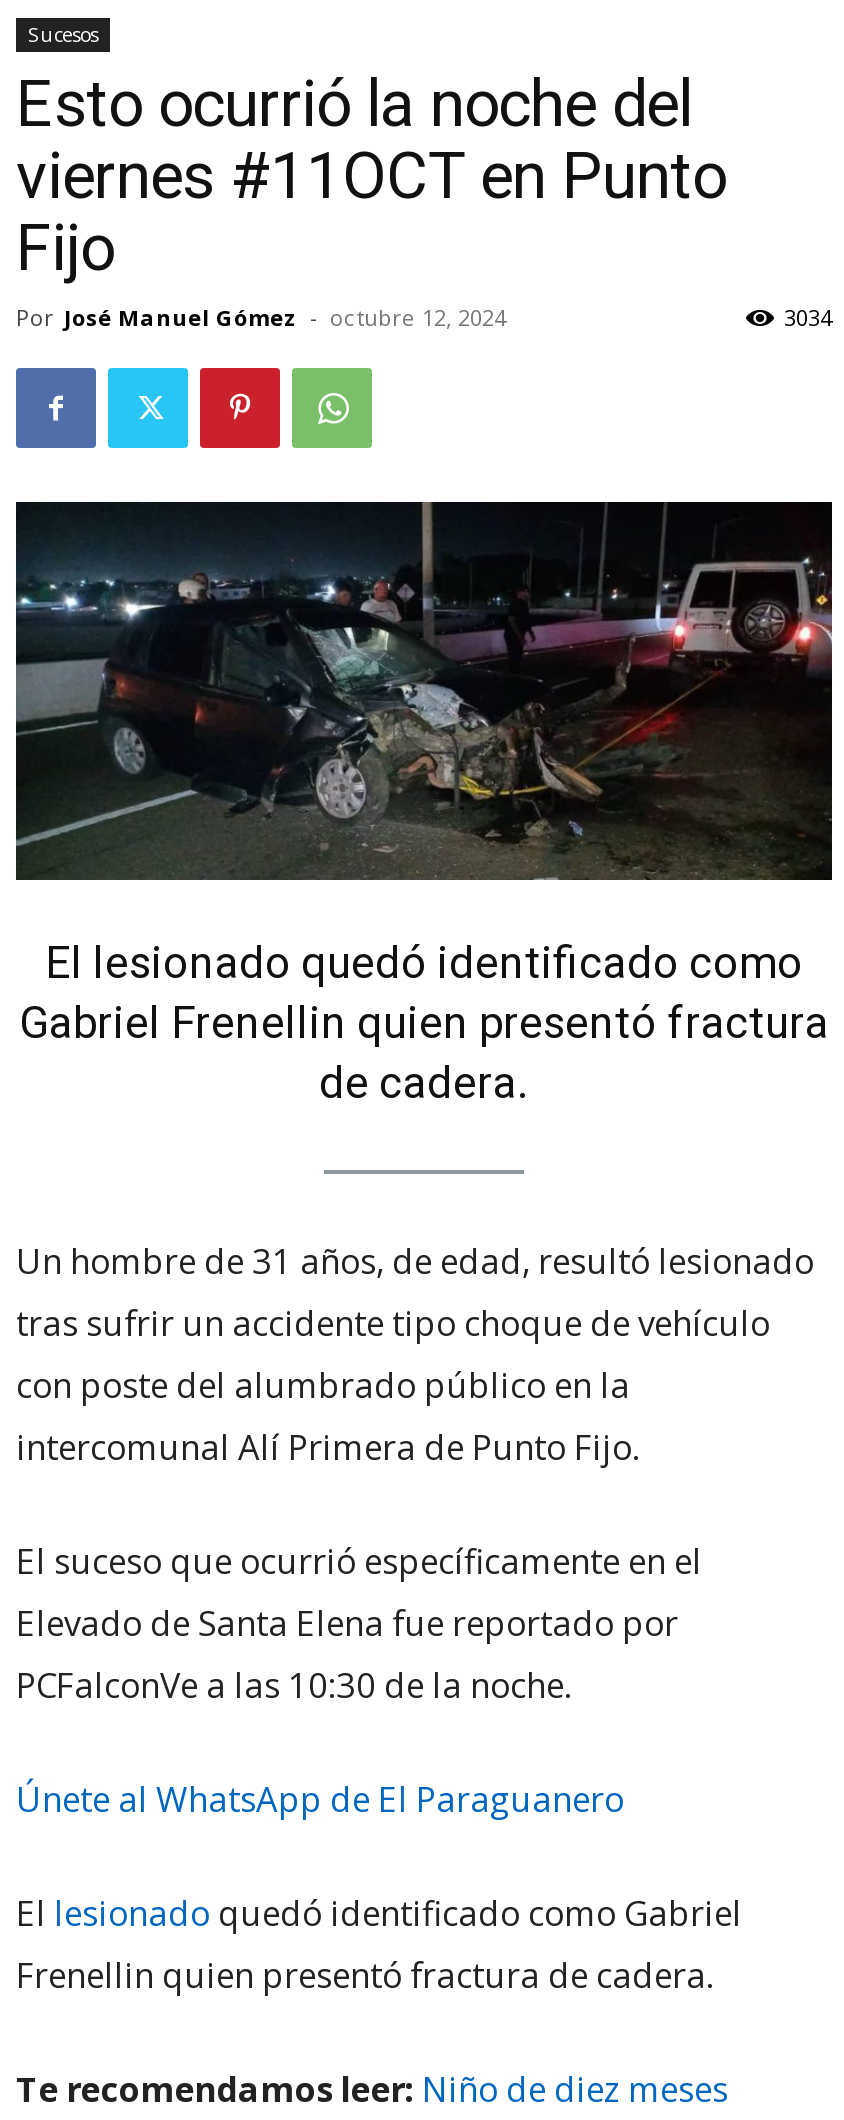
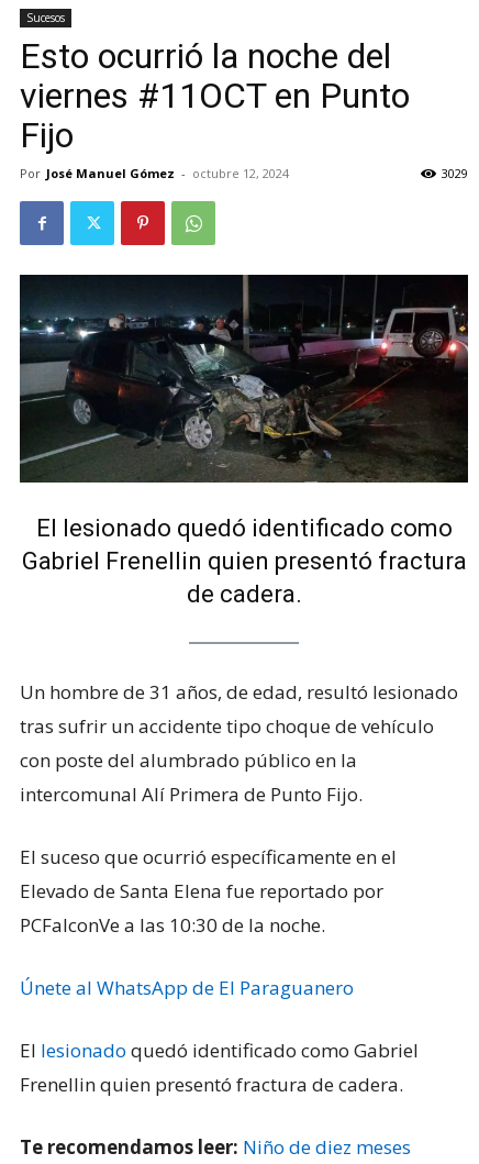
[784,302,832,332] 3034 -> [442,165,468,181] 3029

